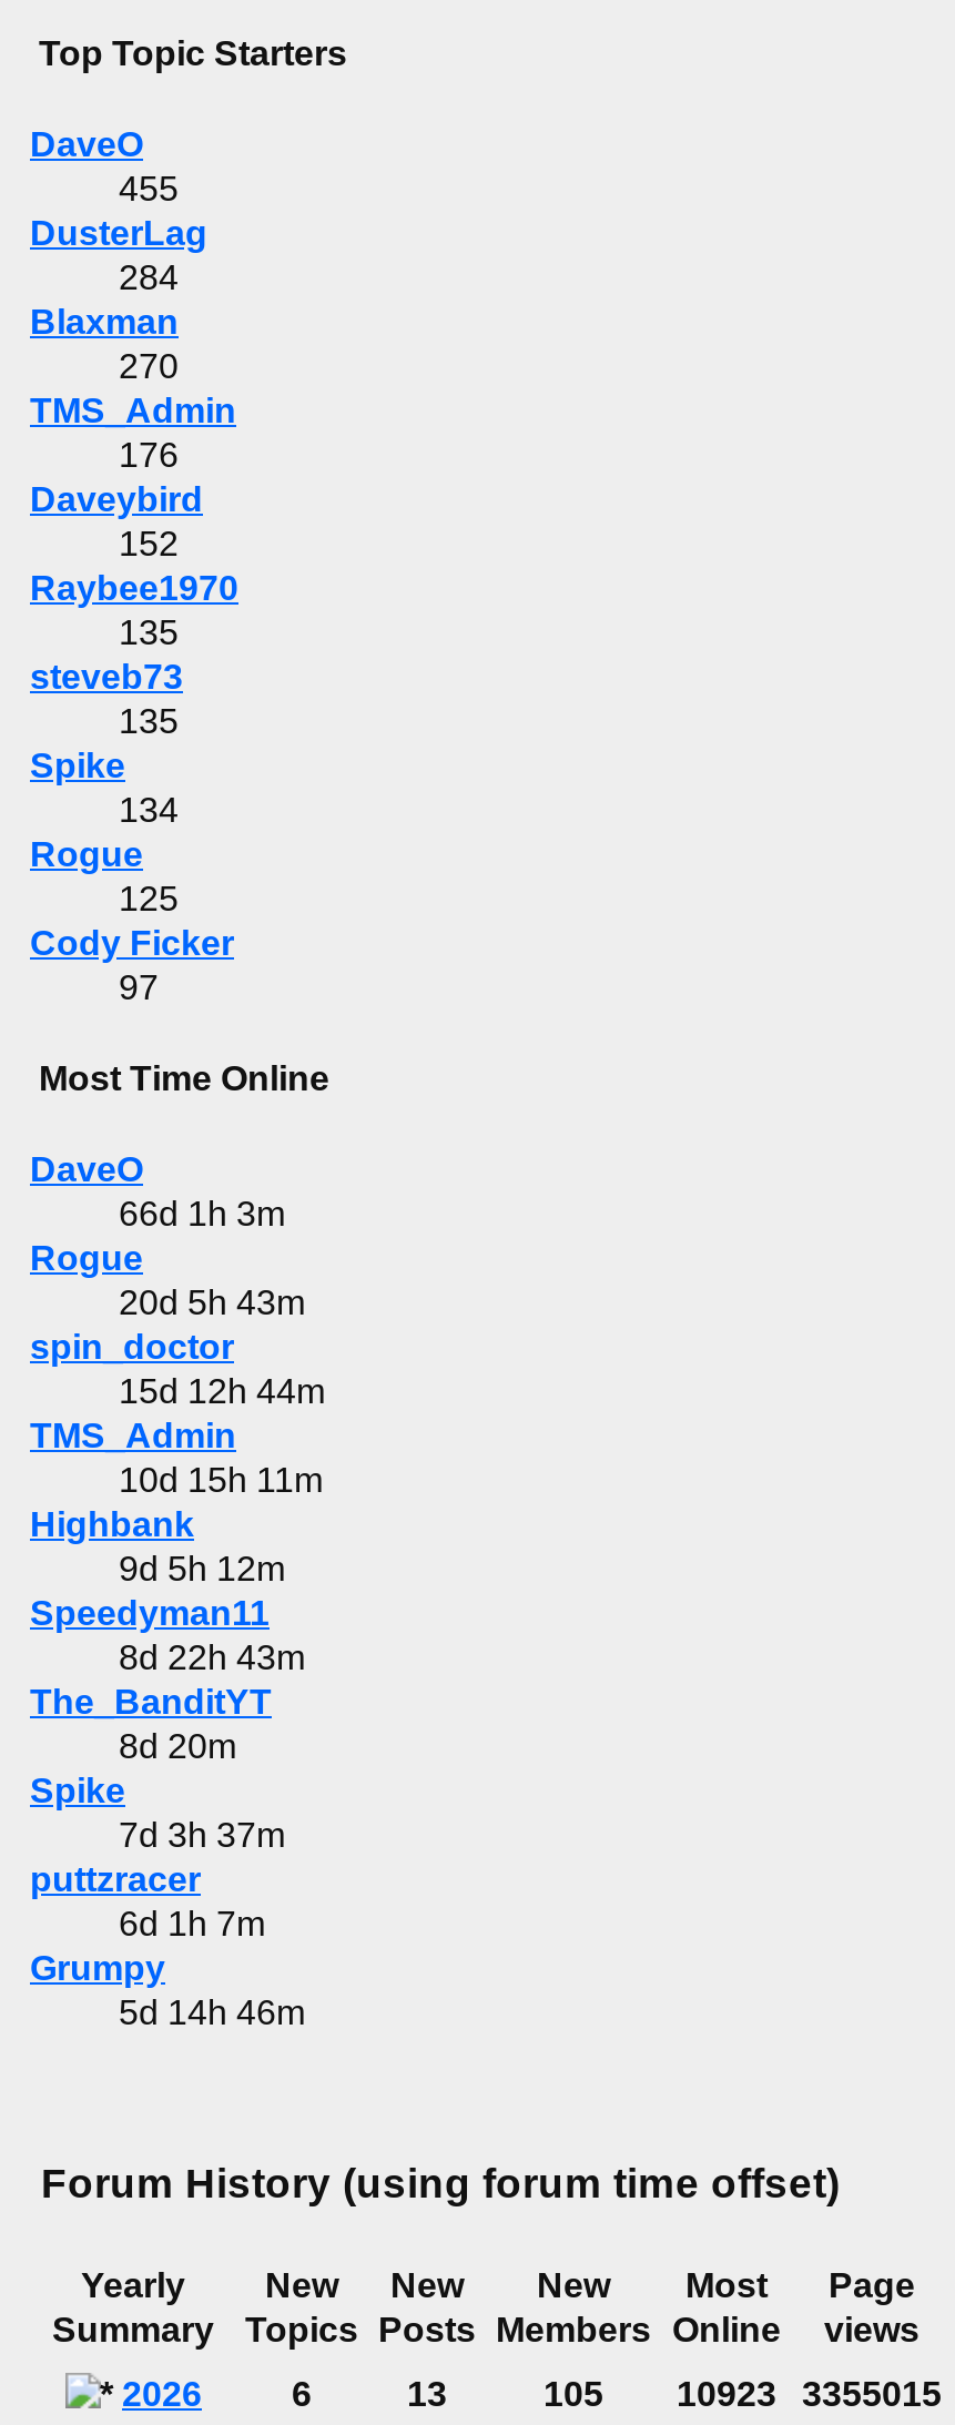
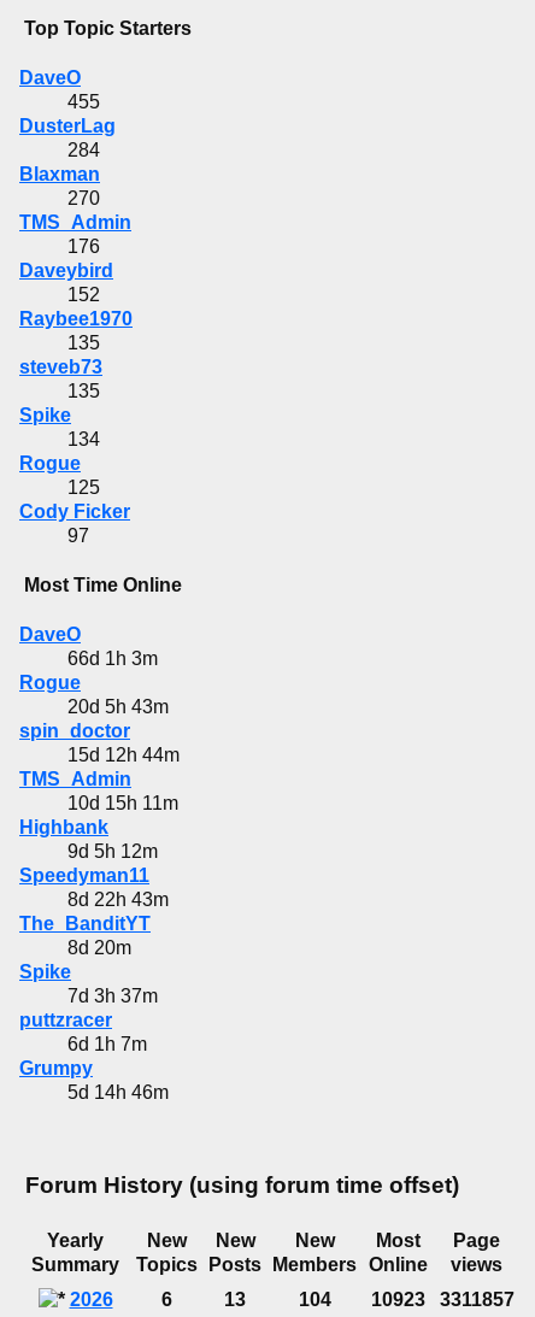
[543,2375,603,2413] 105 -> [298,1289,331,1310] 104
[802,2375,942,2413] 3355015 -> [439,1289,514,1310] 3311857

